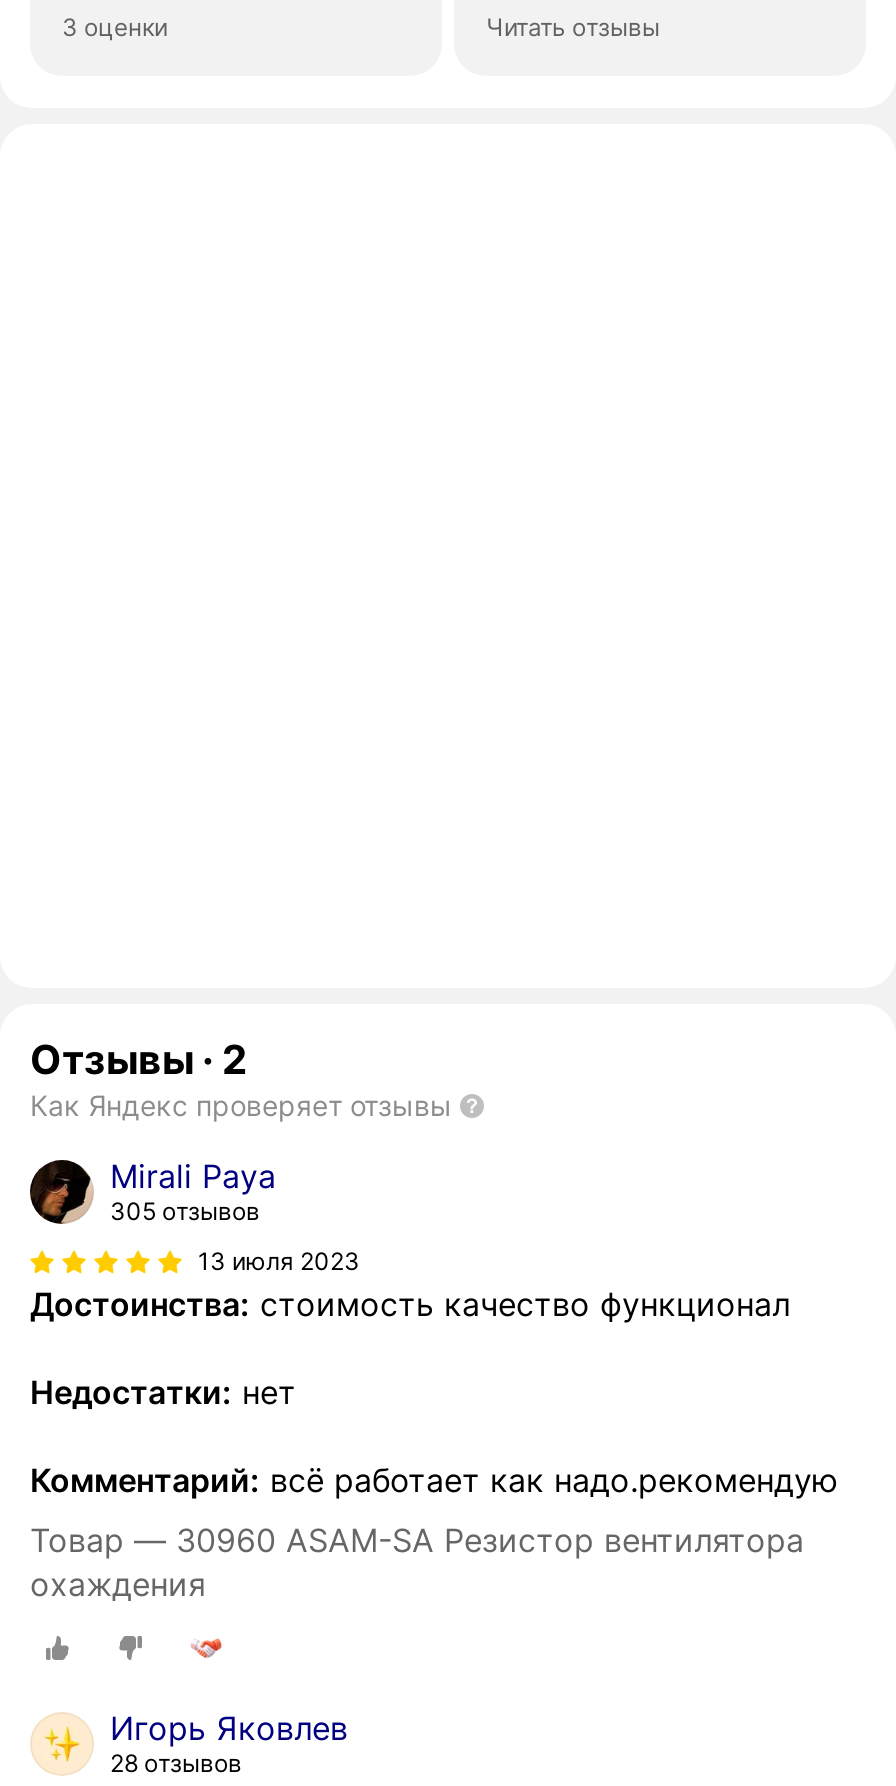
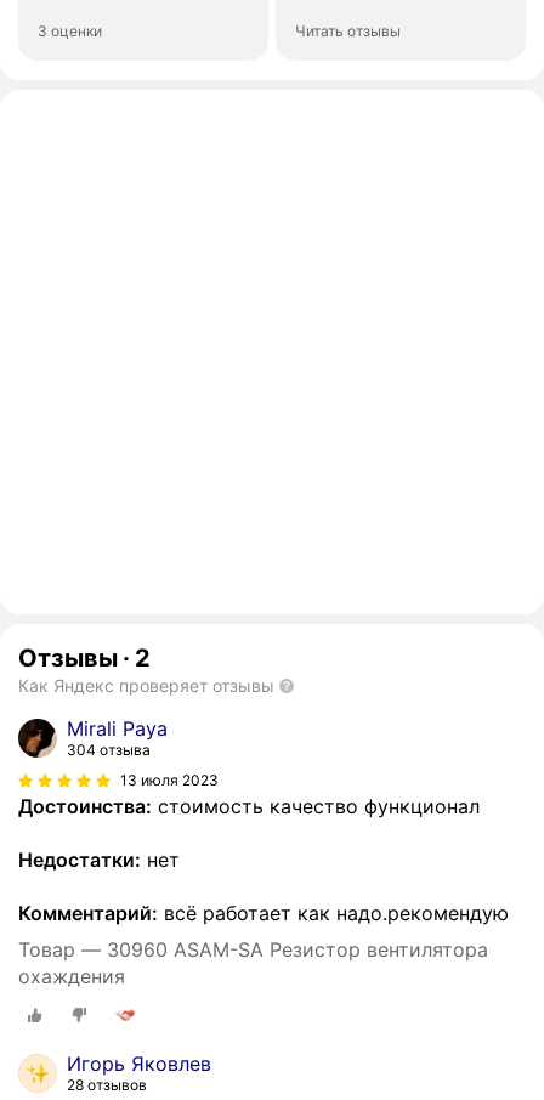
[110,1196,260,1226] 305 отзывов -> [67,741,151,759] 304 отзыва

